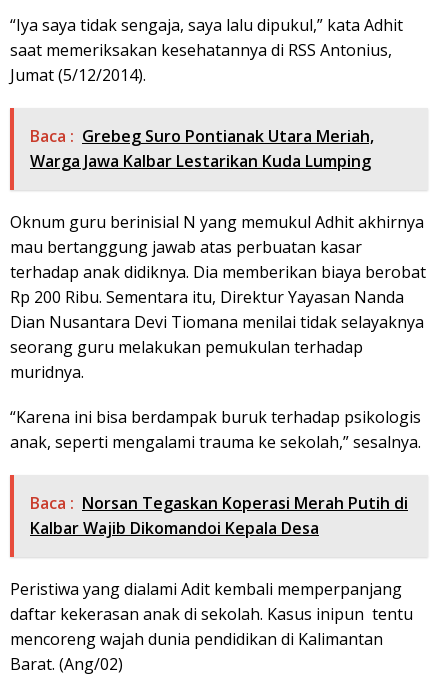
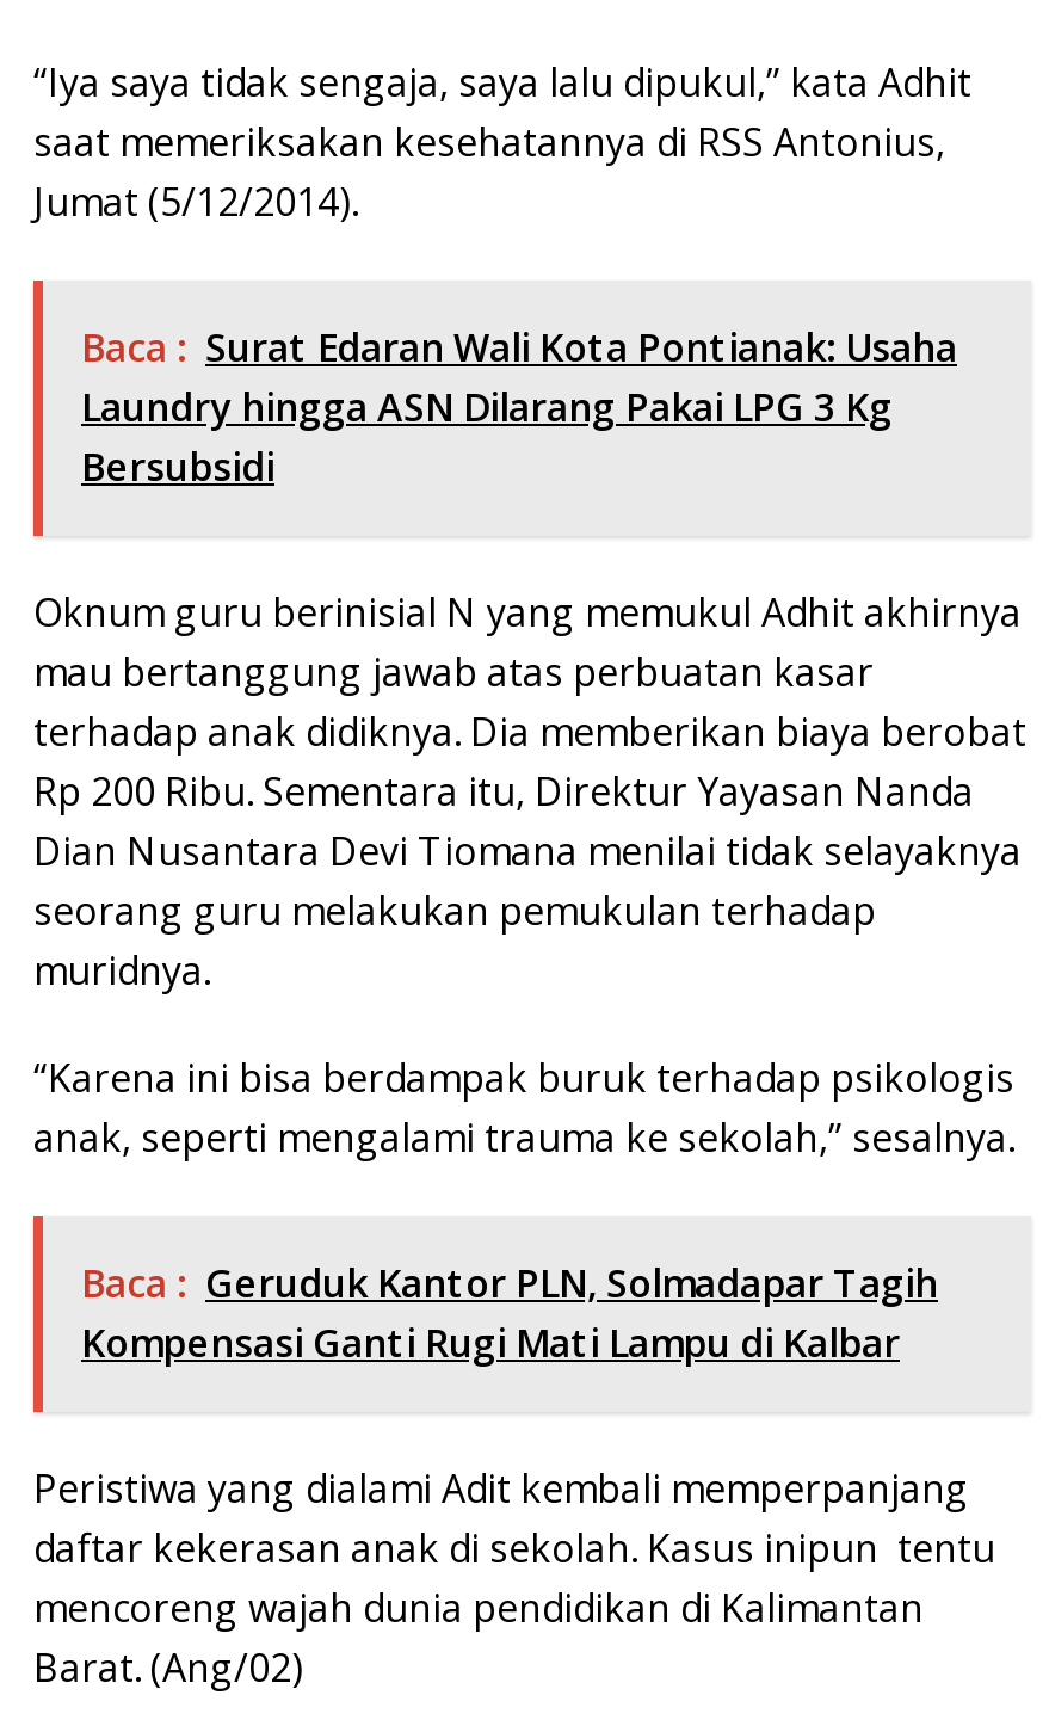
[30,125,374,172] Baca : Grebeg Suro Pontianak Utara Meriah, | Warga Jawa Kalbar Lestarikan Kuda Lumping -> [81,321,957,493] Baca : Surat Edaran Wali Kota Pontianak: Usaha | Laundry hingga ASN Dilarang Pakai LPG 3 Kg | Bersubsidi
[30,492,408,539] Baca : Norsan Tegaskan Koperasi Merah Putih di | Kalbar Wajib Dikomandoi Kepala Desa -> [81,1257,938,1369] Baca : Geruduk Kantor PLN, Solmadapar Tagih | Kompensasi Ganti Rugi Mati Lampu di Kalbar

